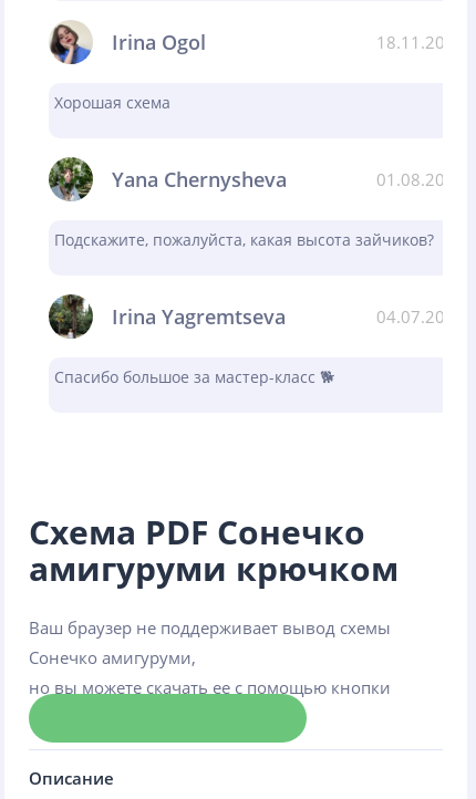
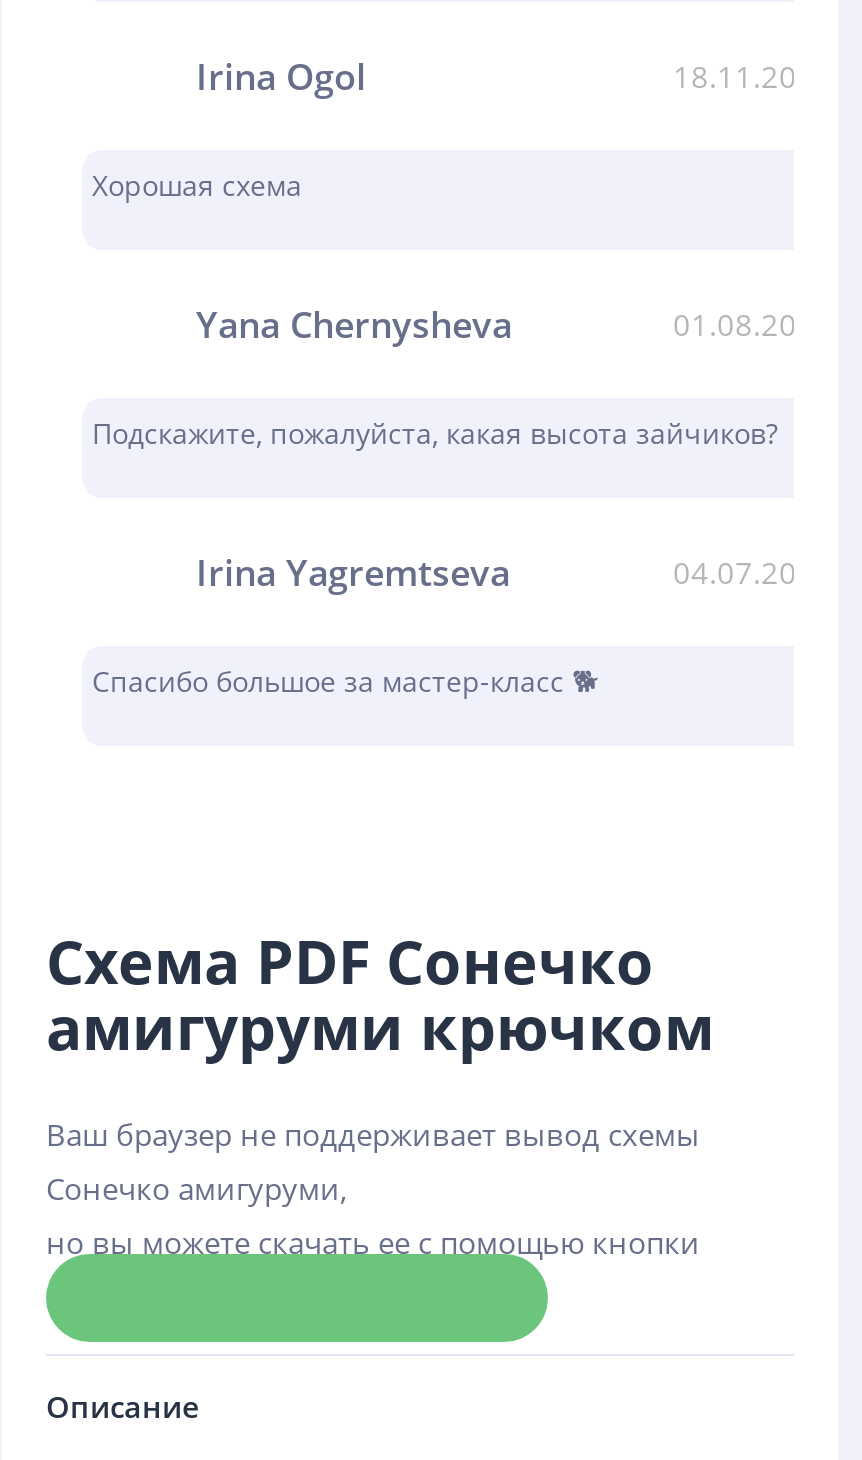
[49,20,93,65] [image] -> none
[48,156,94,203] [image] -> none
[48,293,94,340] [image] -> none

